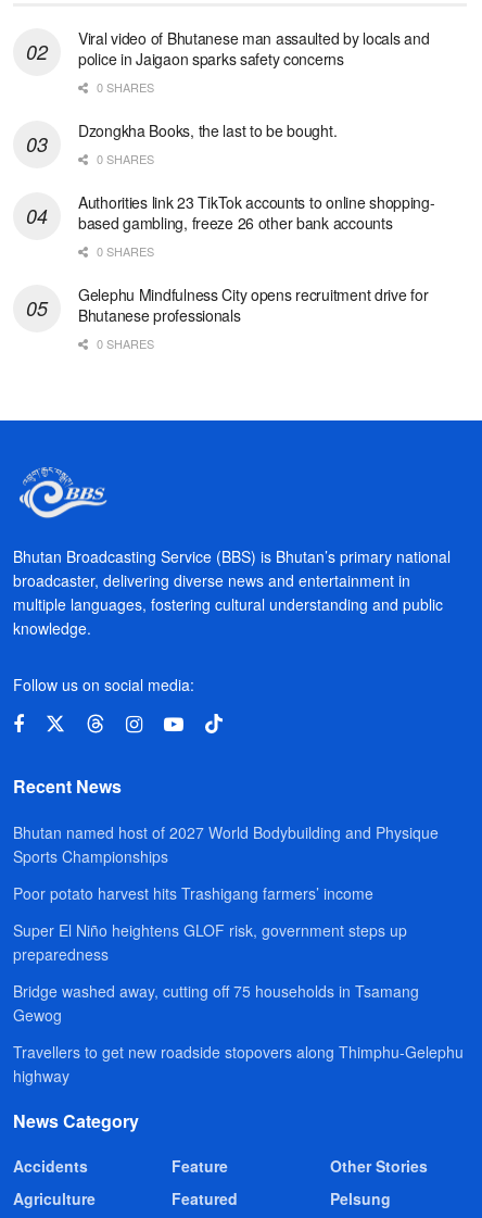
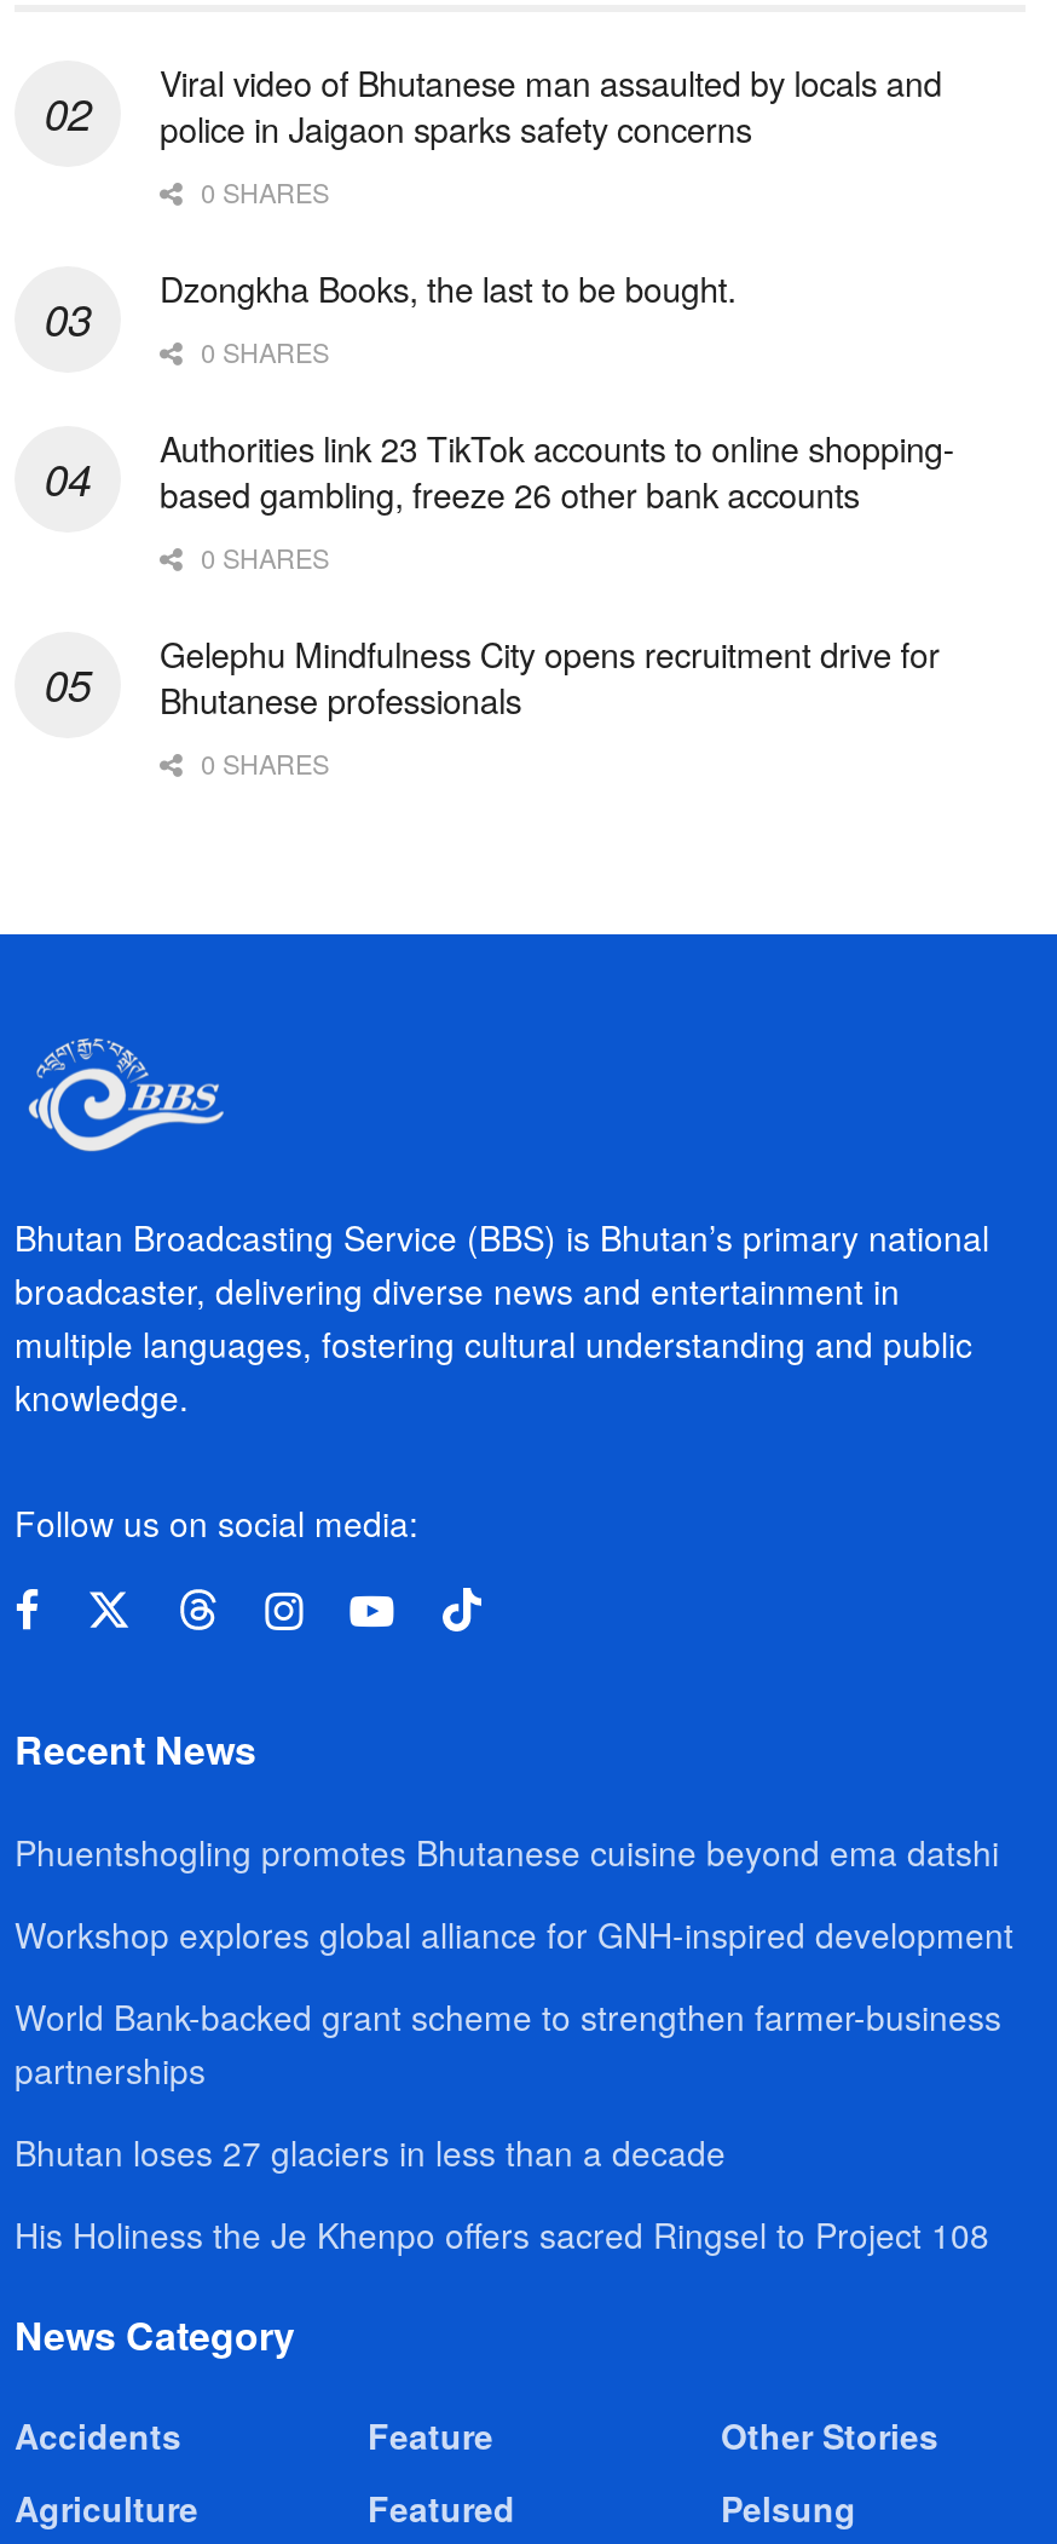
[13,822,439,867] Bhutan named host of 2027 World Bodybuilding and Physique | Sports Championships -> [15,1828,999,1876] Phuentshogling promotes Bhutanese cuisine beyond ema datshi
[13,882,373,904] Poor potato harvest hits Trashigang farmers’ income -> [15,1910,1013,1959] Workshop explores global alliance for GNH-inspired development
[13,919,407,965] Super El Niño heightens GLOF risk, government steps up | preparedness -> [15,1993,1001,2094] World Bank-backed grant scheme to strengthen farmer-business | partnerships
[13,980,419,1026] Bridge washed away, cutting off 75 households in Tsamang | Gewog -> [15,2128,726,2177] Bhutan loses 27 glaciers in less than a decade
[13,1041,464,1087] Travellers to get new roadside stopovers along Thimphu-Gelephu | highway -> [15,2210,989,2259] His Holiness the Je Khenpo offers sacred Ringsel to Project 108

